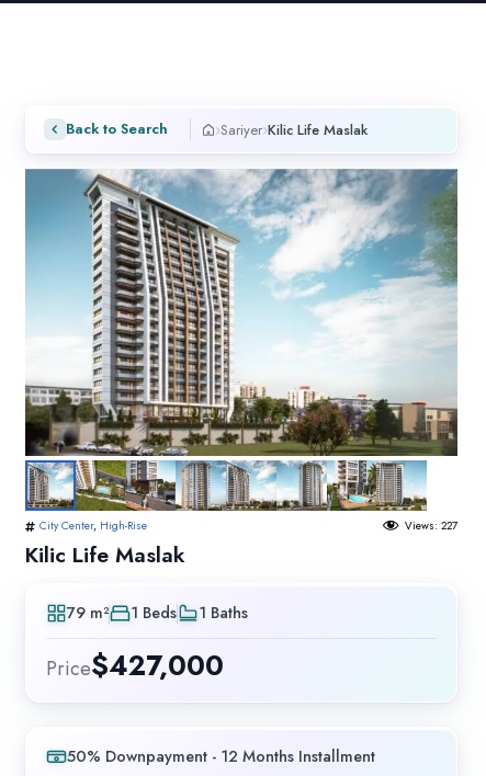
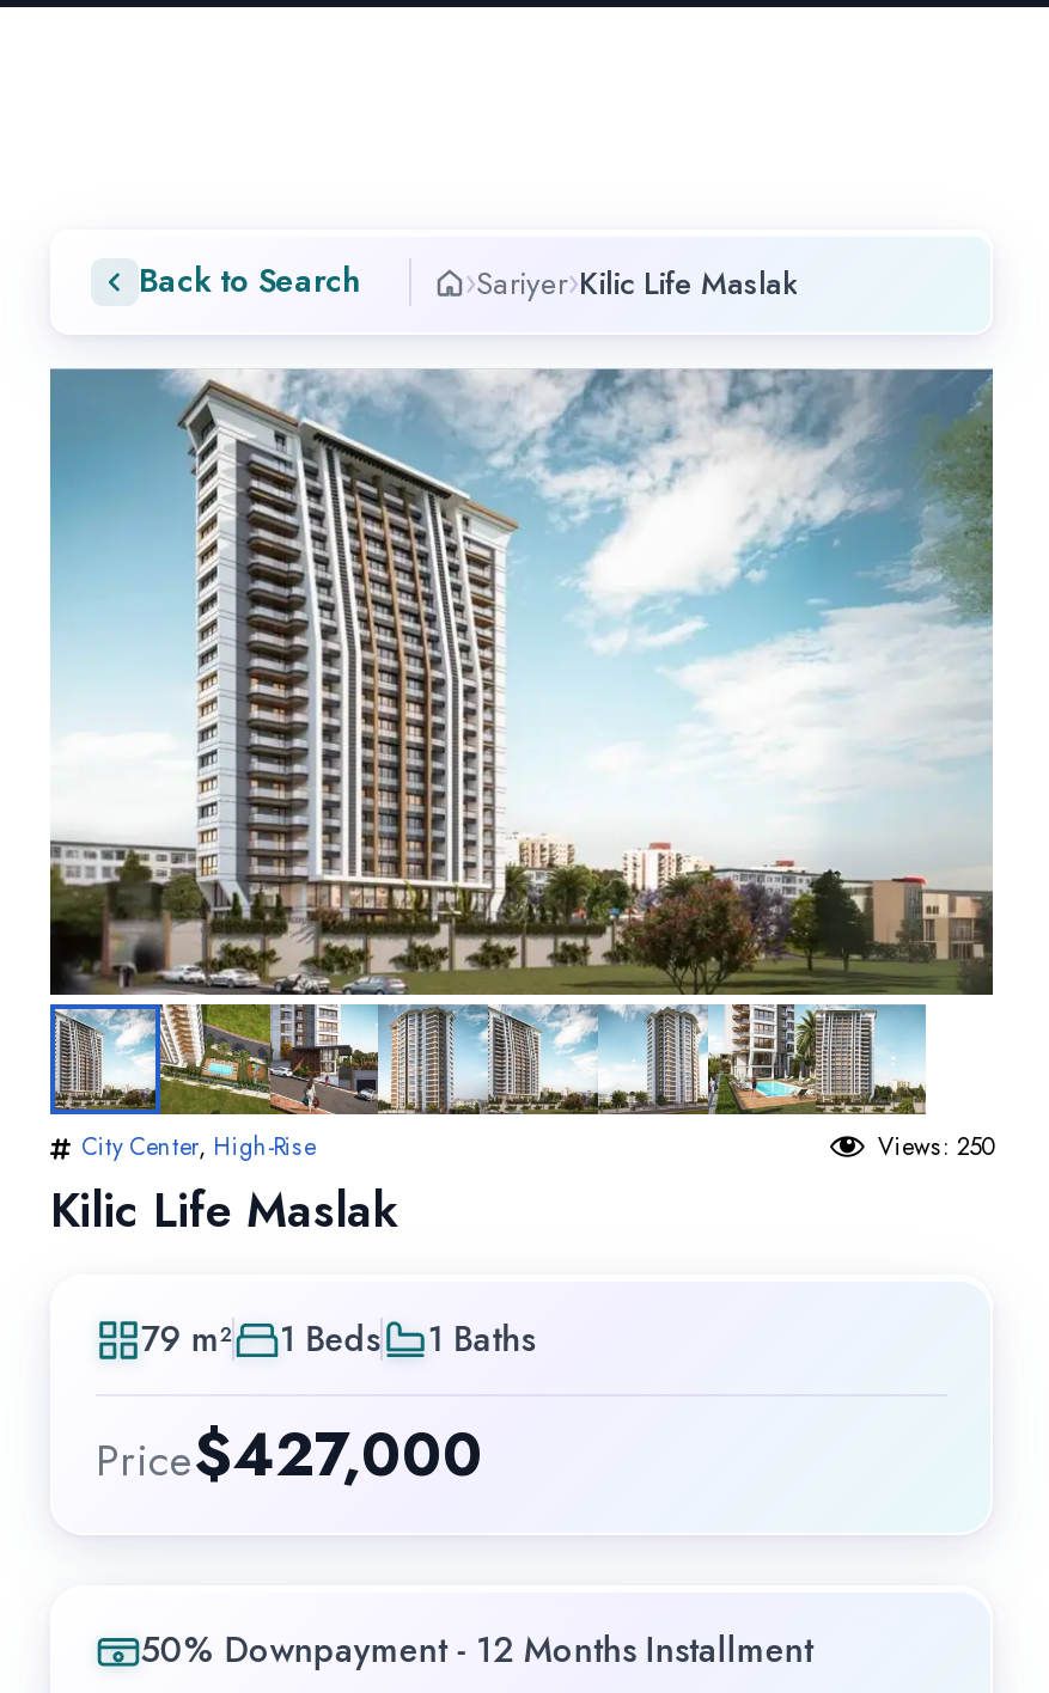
[405,517,457,534] Views: 227 -> [878,1129,993,1165] Views: 250

